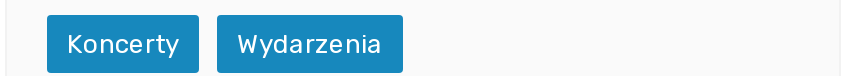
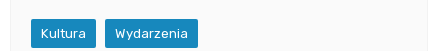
[67,30,179,60] Koncerty -> [41,25,86,40] Kultura

